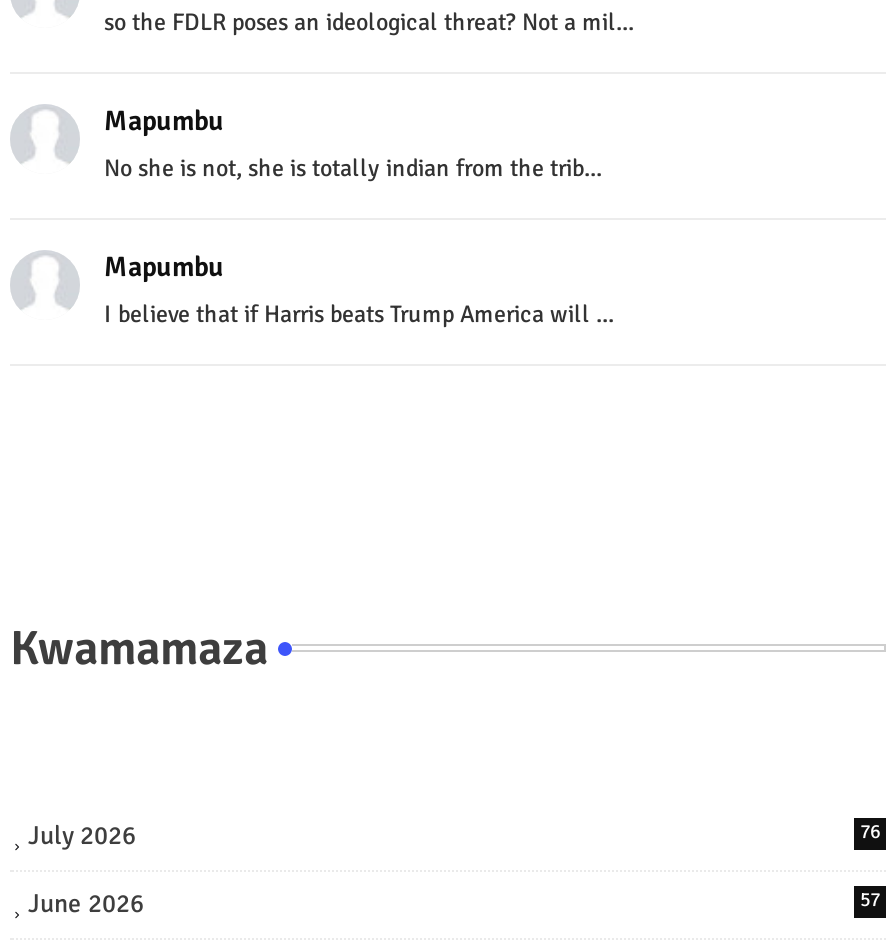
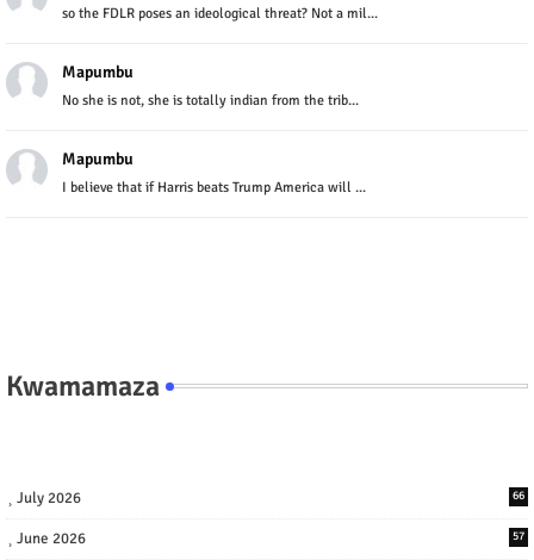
[860,819,880,843] 76 -> [513,488,524,502] 66

